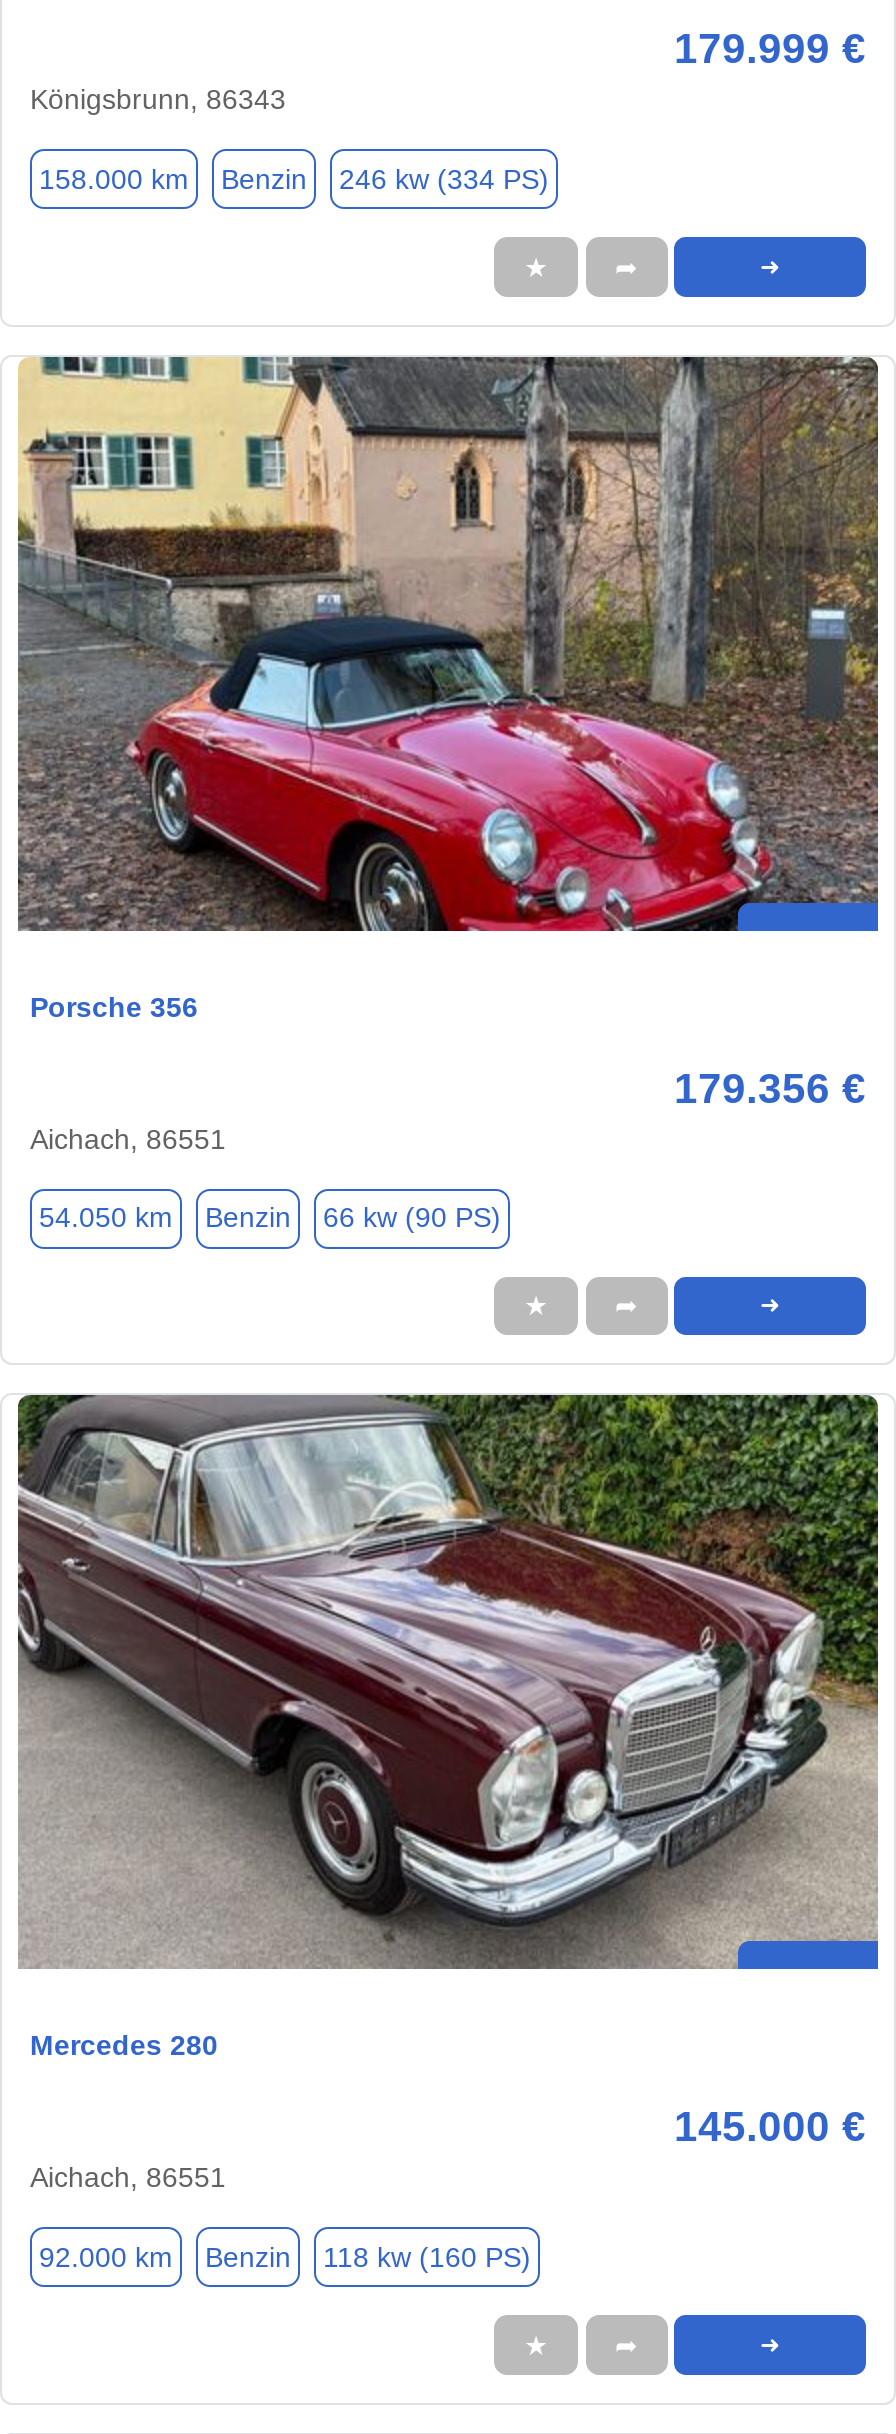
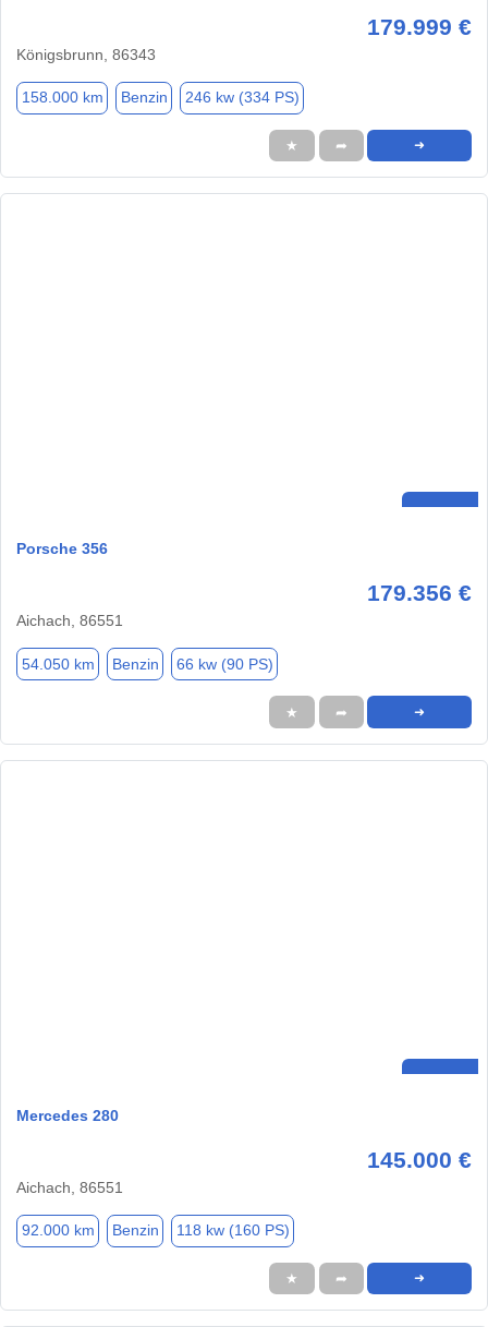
[16,354,880,934] [image] -> none
[16,1392,880,1972] [image] -> none

